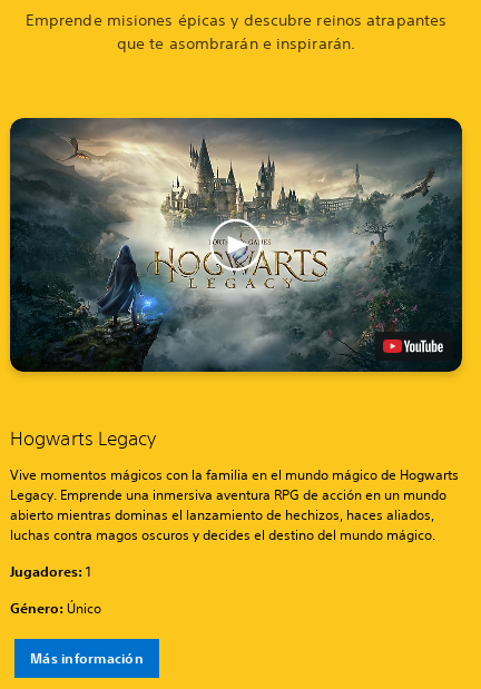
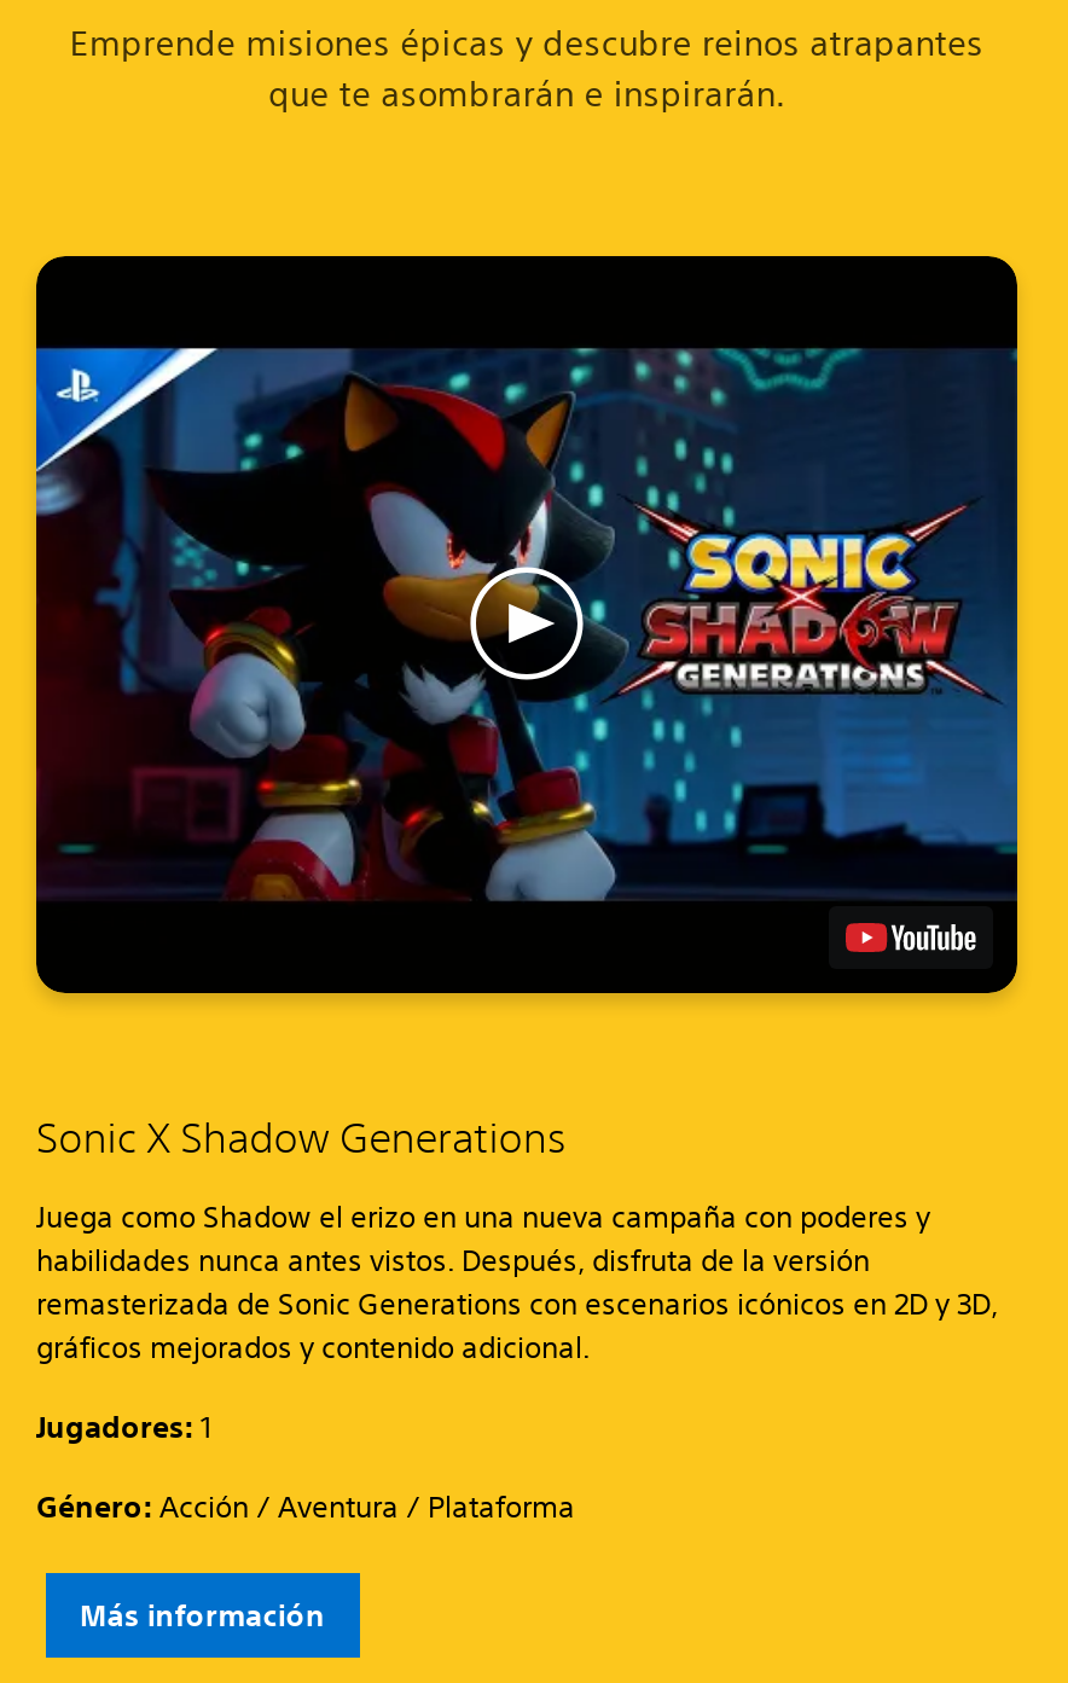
[10,117,462,372] [image] -> [34,254,1017,993] [image]
[10,427,156,450] Hogwarts Legacy -> [36,1110,577,1161] Sonic X Shadow Generations
[10,466,459,545] Vive momentos mágicos con la familia en el mundo mágico de Hogwarts | Legacy. Emprende una inmersiva aventura RPG de acción en un mundo | abierto mientras dominas el lanzamiento de hechizos, haces aliados, | luchas contra magos oscuros y decides el destino del mundo mágico. -> [36,1195,998,1366] Juega como Shadow el erizo en una nueva campaña con poderes y | habilidades nunca antes vistos. Después, disfruta de la versión | remasterizada de Sonic Generations con escenarios icónicos en 2D y 3D, | gráficos mejorados y contenido adicional.
[10,599,101,618] Género: Único -> [36,1485,575,1526] Género: Acción / Aventura / Plataforma

